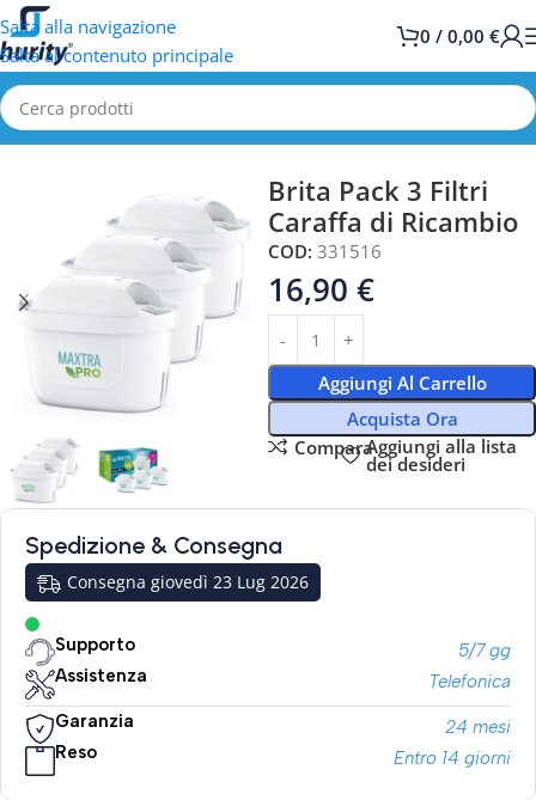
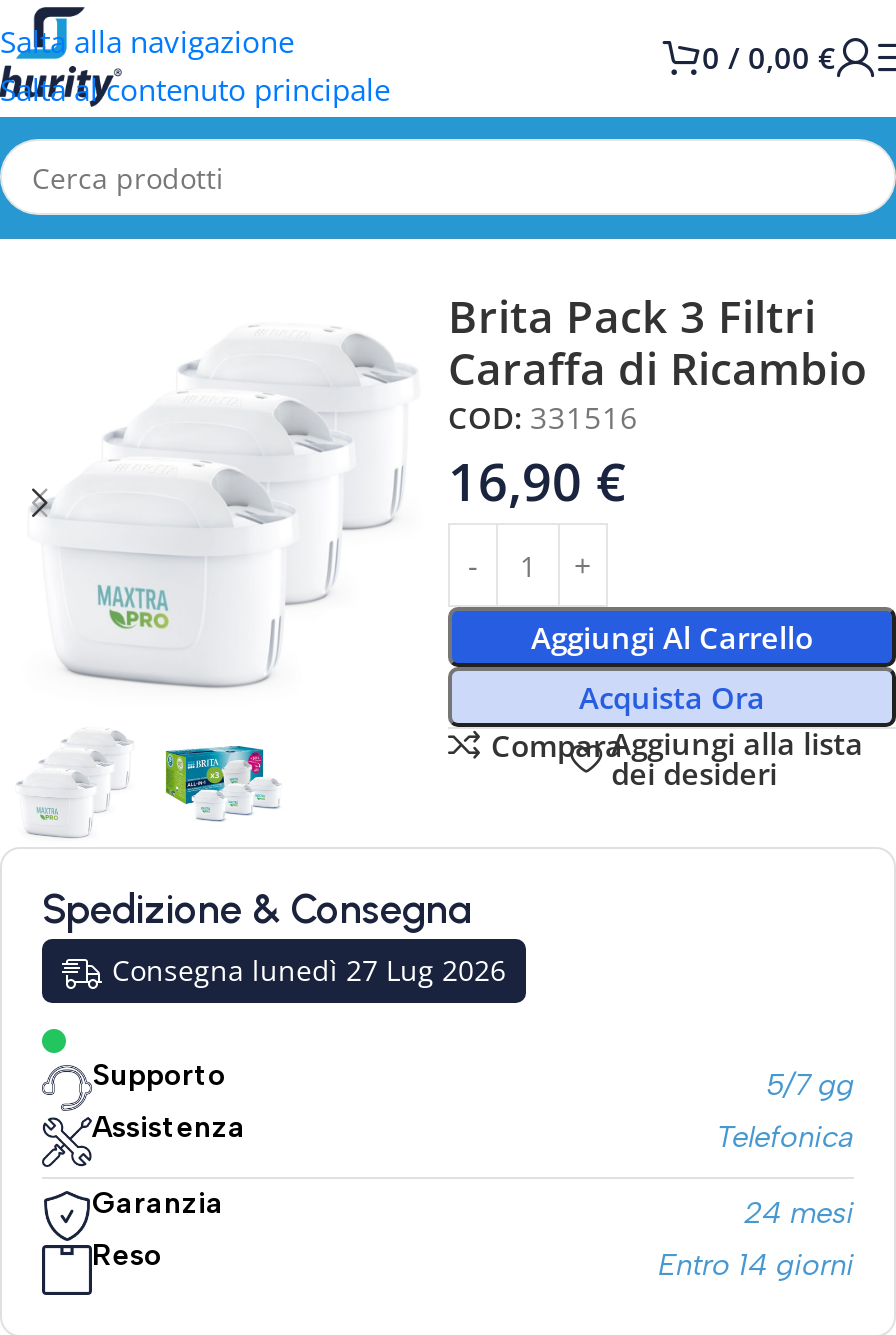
[67,570,309,593] Consegna giovedì 23 Lug 2026 -> [112,950,506,988] Consegna lunedì 27 Lug 2026

